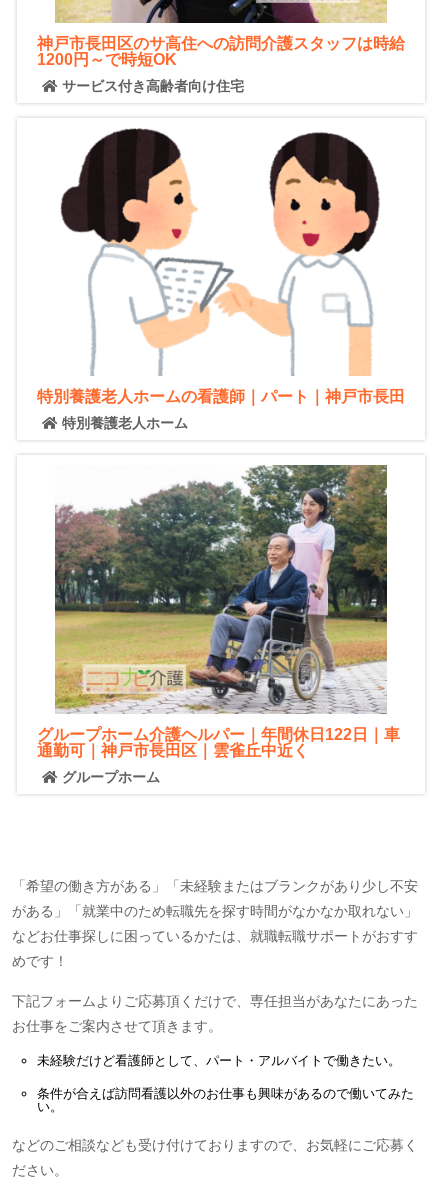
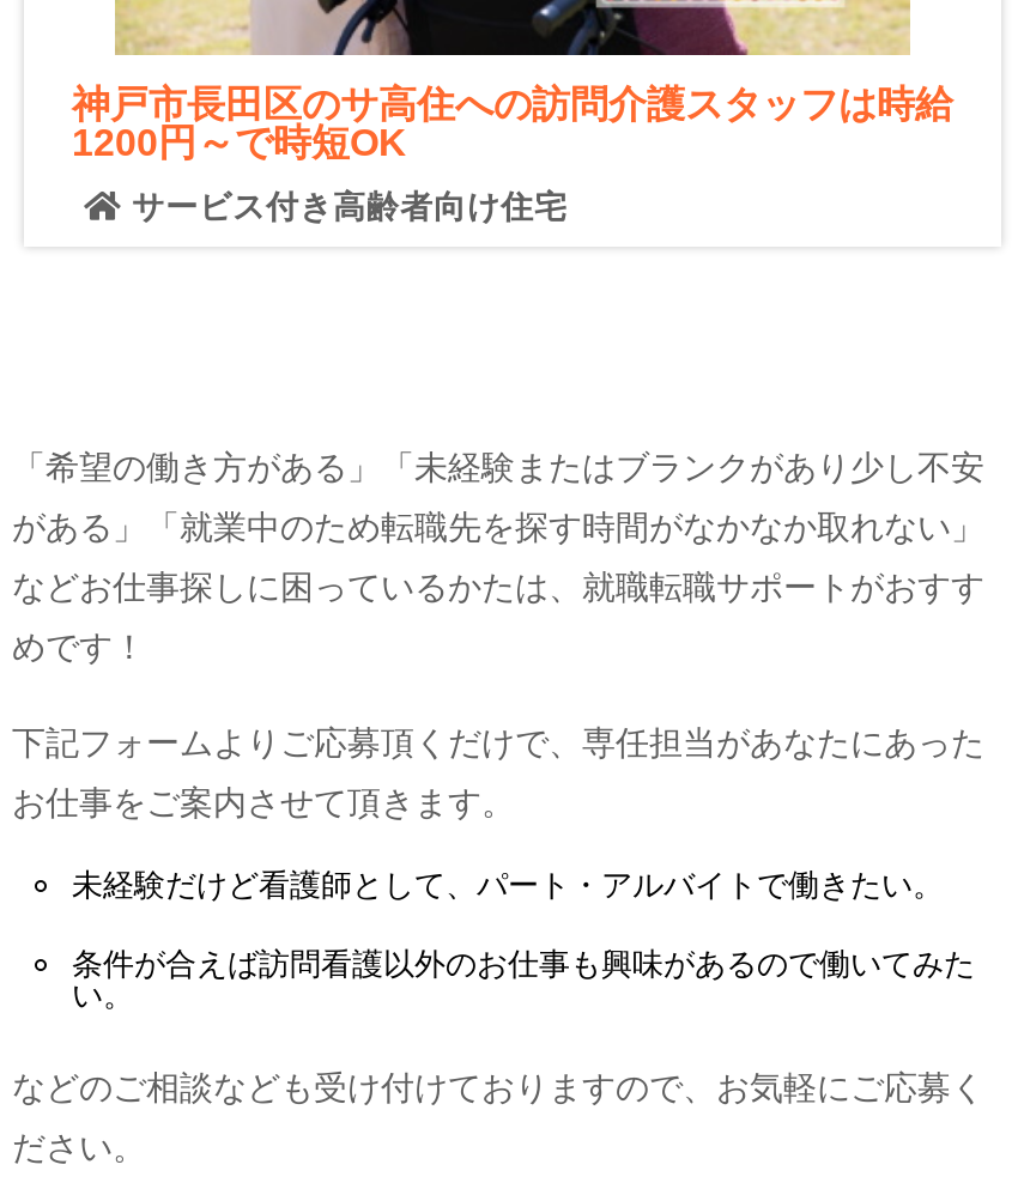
[37,127,405,431] [image] | 特別養護老人ホームの看護師｜パート｜神戸市長田 | 特別養護老人ホーム -> none
[37,464,400,784] [image] | グループホーム介護ヘルパー｜年間休日122日｜車 | 通勤可｜神戸市長田区｜雲雀丘中近く | グループホーム -> none

